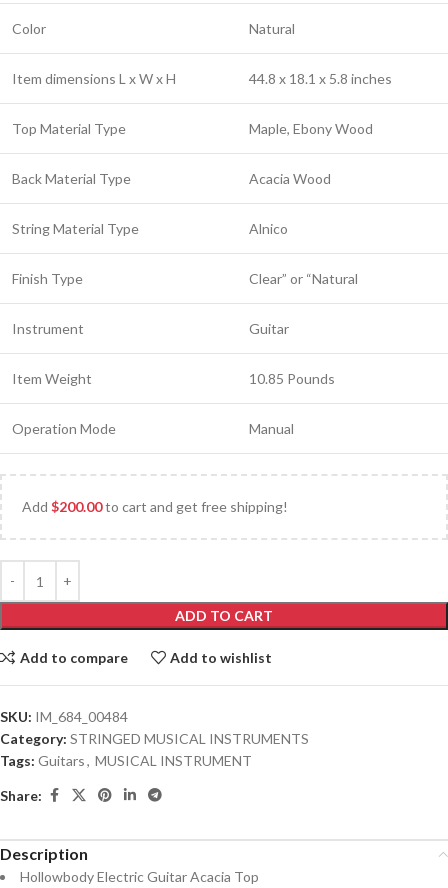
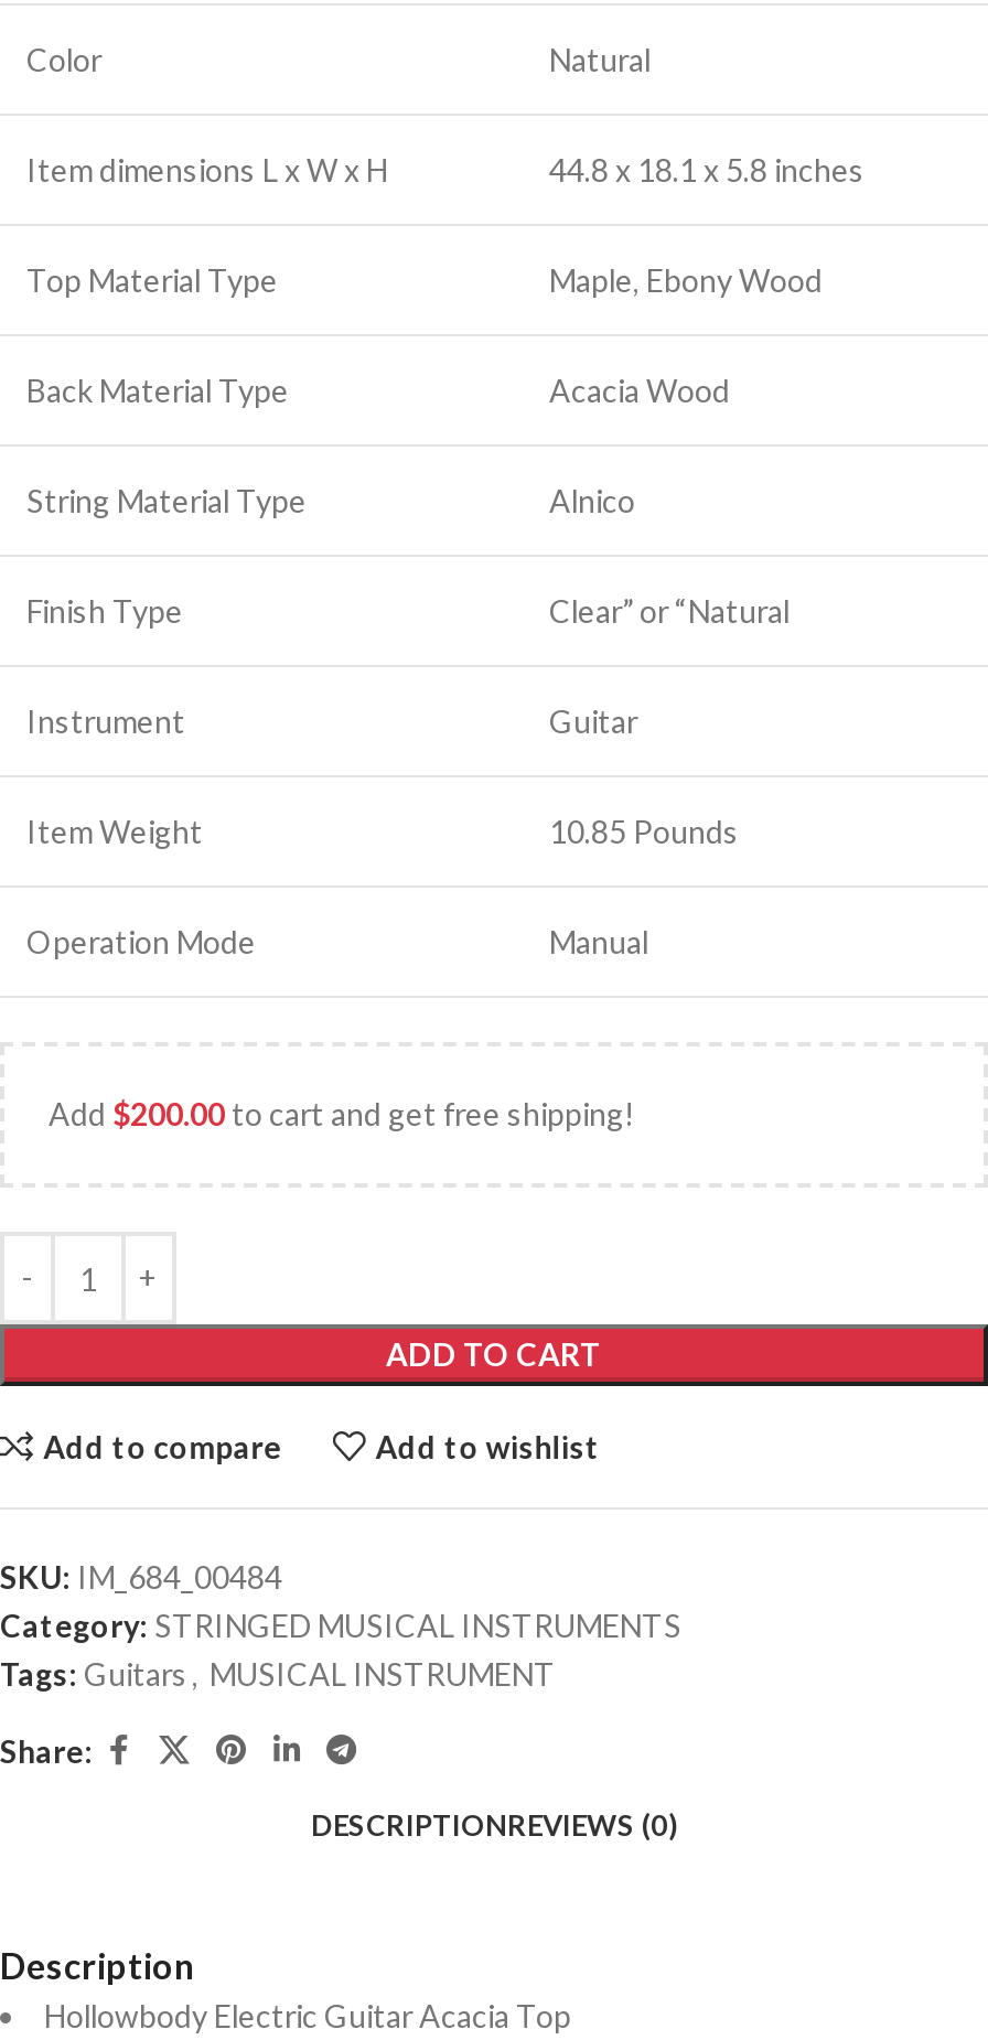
none -> [311,1806,677,1841] DESCRIPTIONREVIEWS (0)

